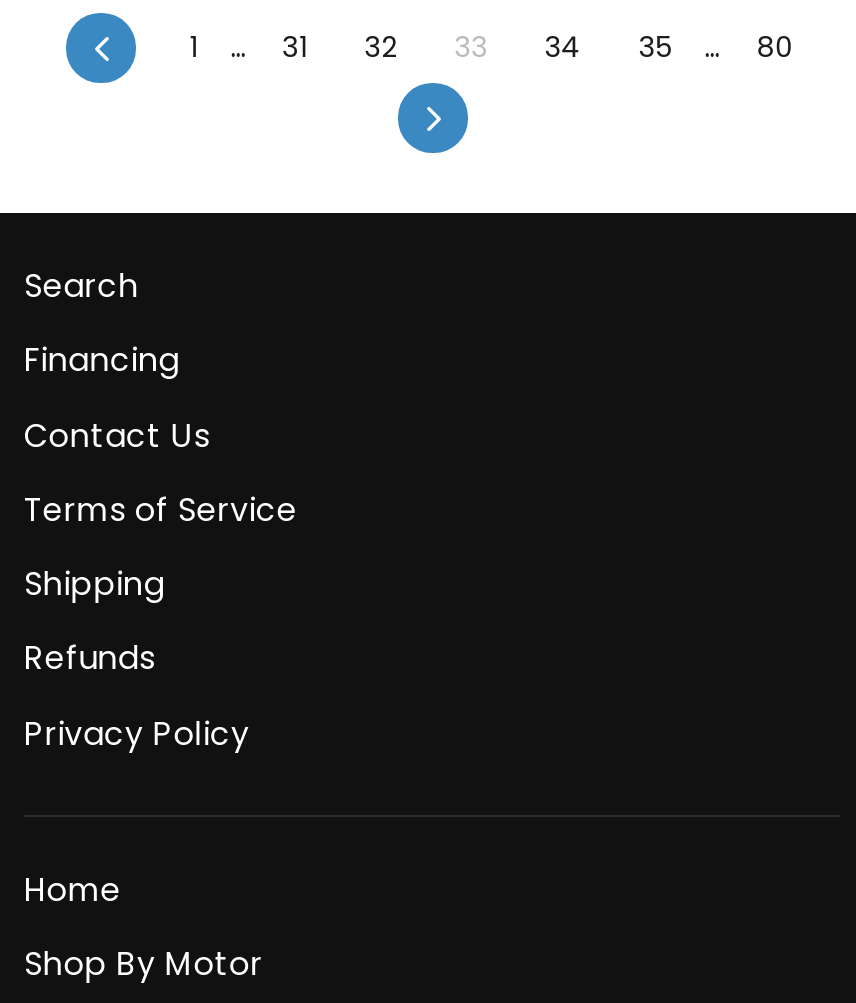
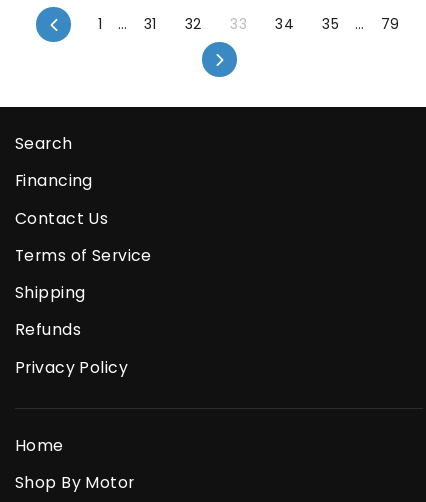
[756,27,794,67] 80 -> [381,14,400,34] 79

